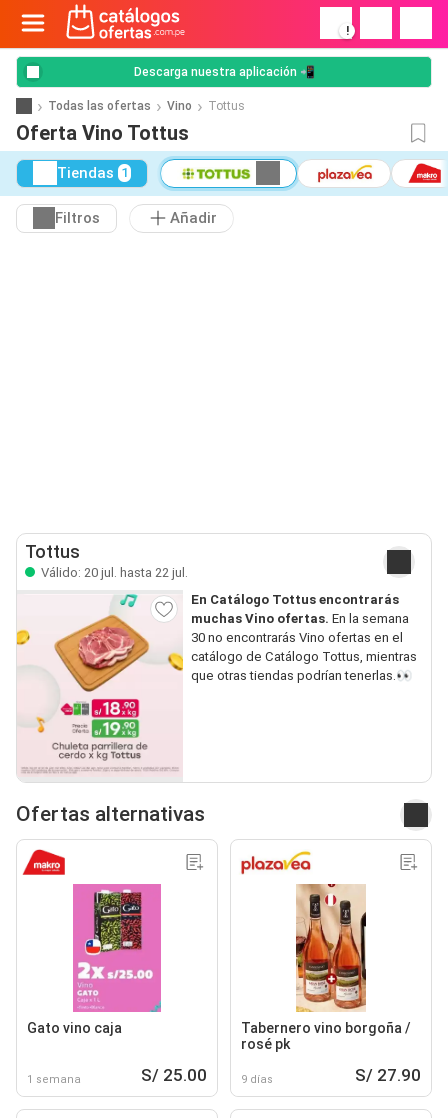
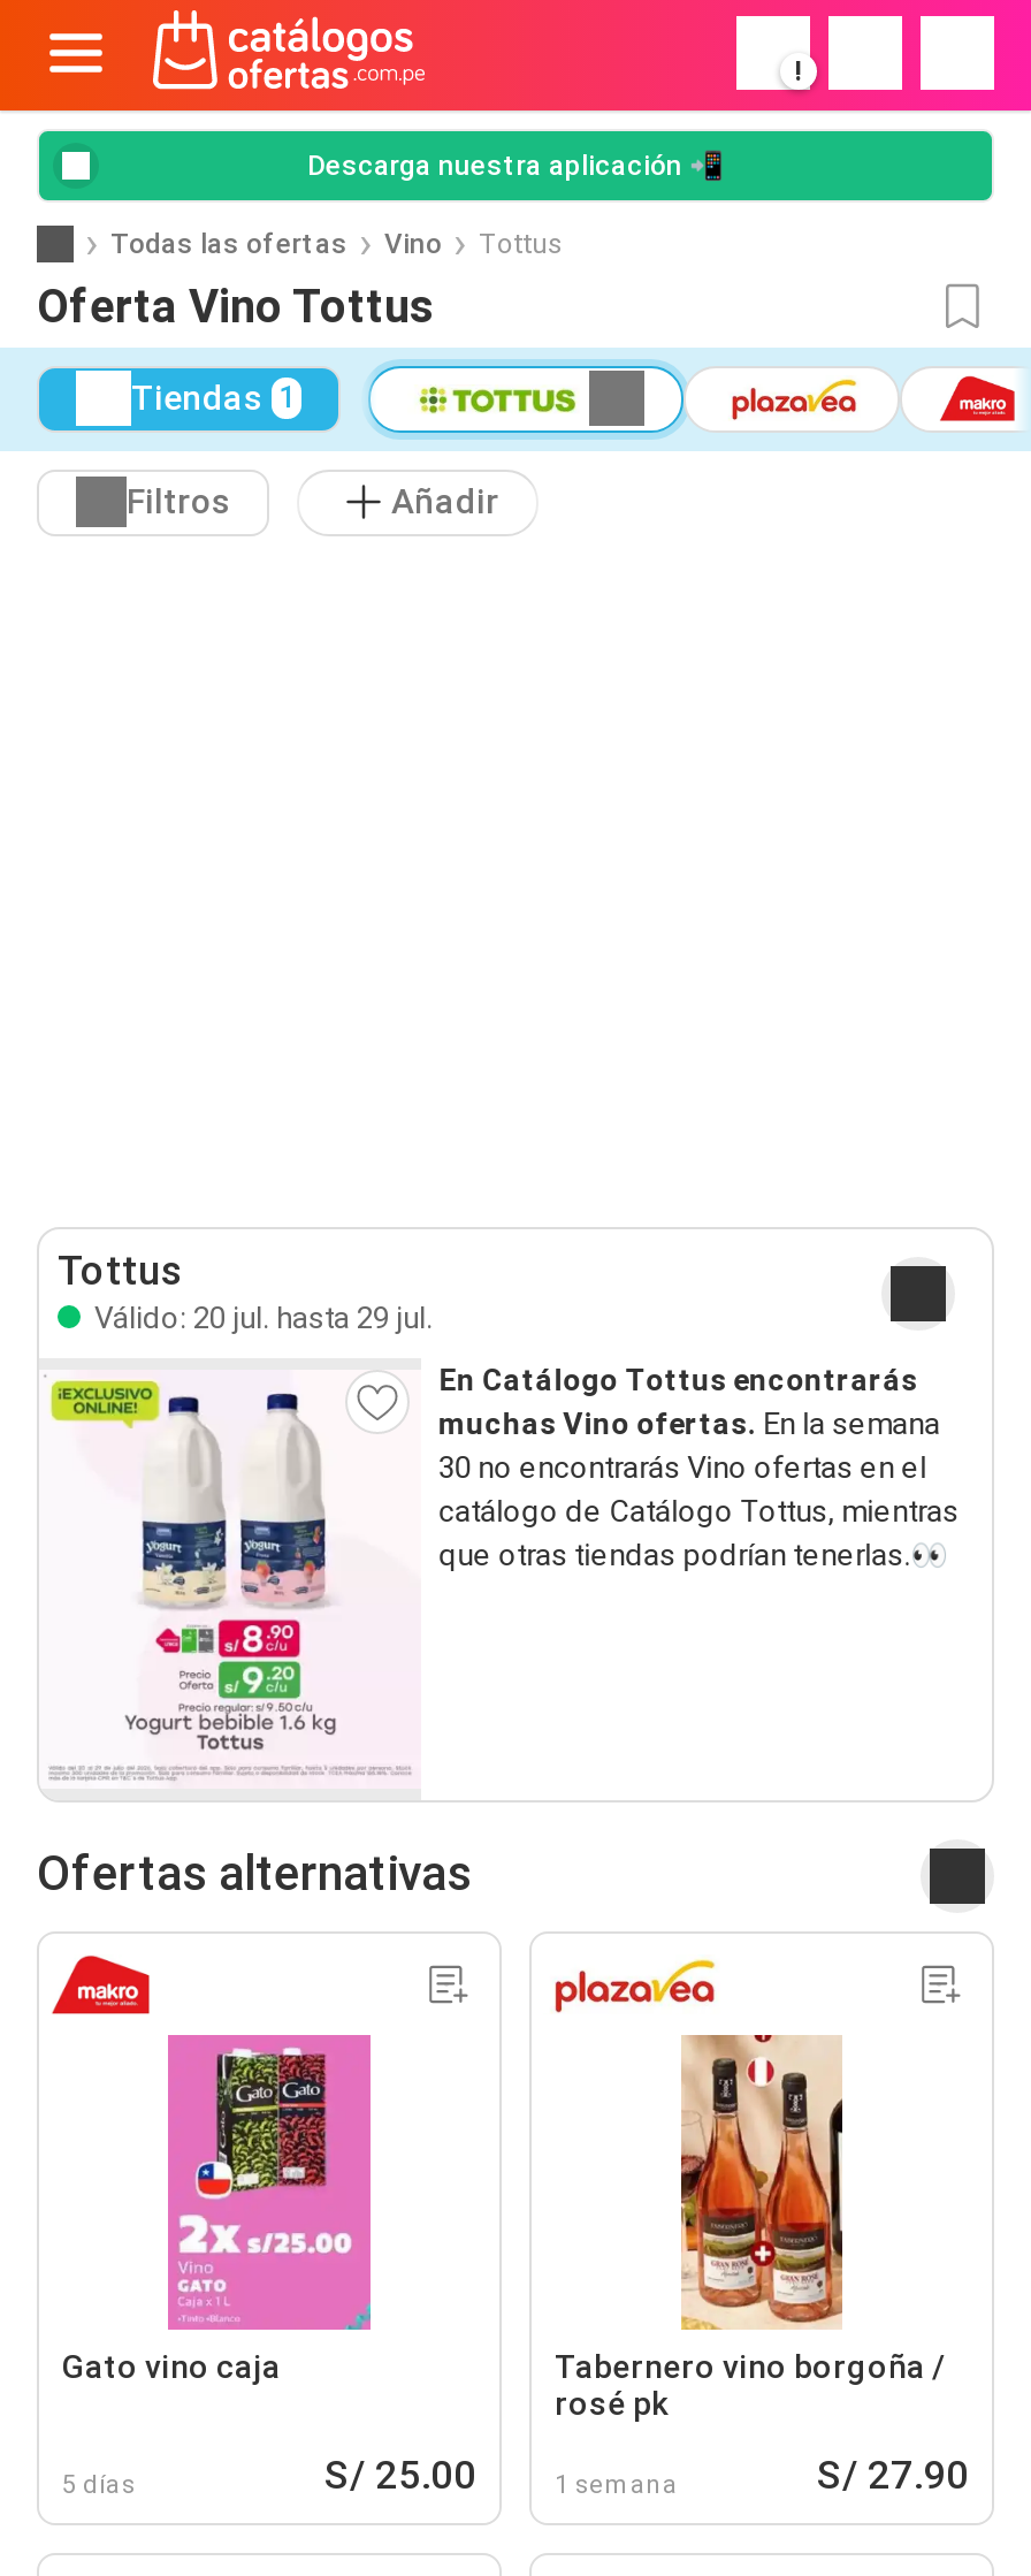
[38,565,188,580] Válido: 20 jul. hasta 22 jul. -> [87,1300,433,1334] Válido: 20 jul. hasta 29 jul.
[16,593,184,760] [image] -> [39,1367,421,1750] [image]
[27,1073,81,1086] 1 semana -> [62,2469,136,2499] 5 días
[241,1073,273,1086] 9 días -> [555,2469,679,2499] 1 semana

